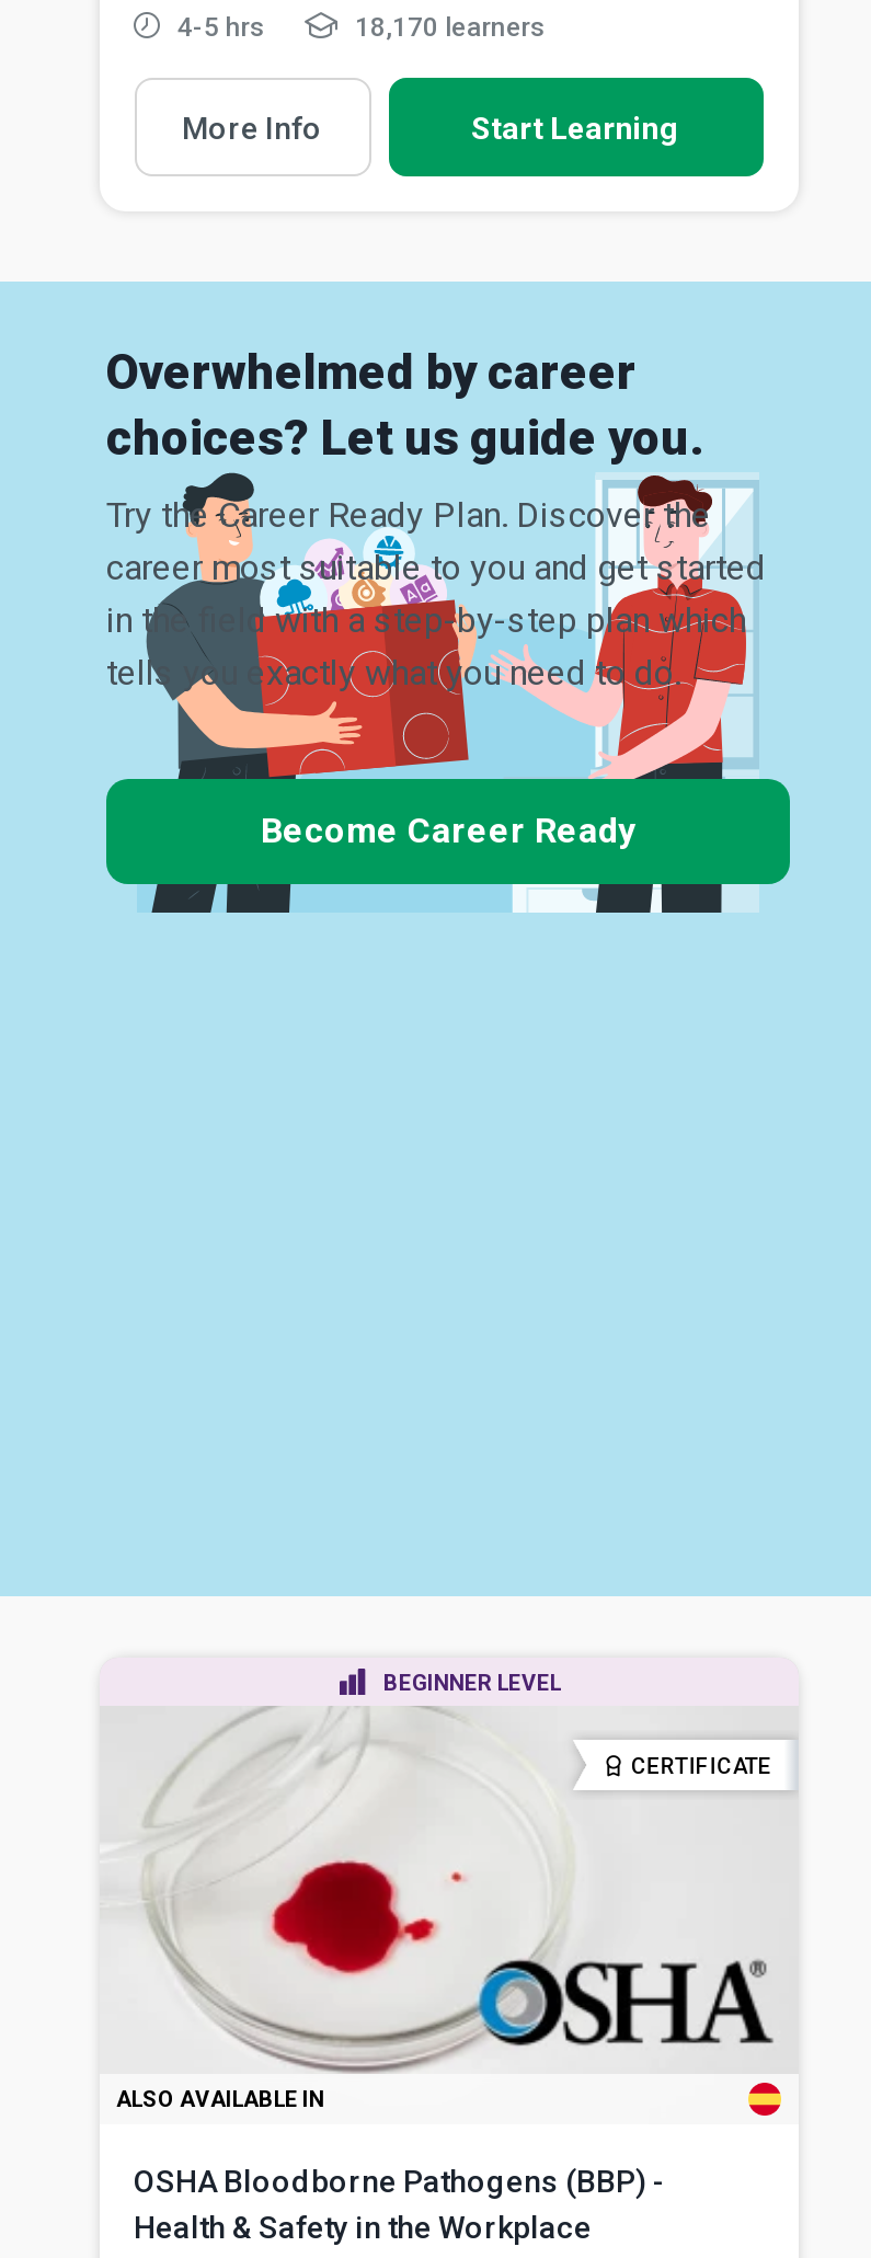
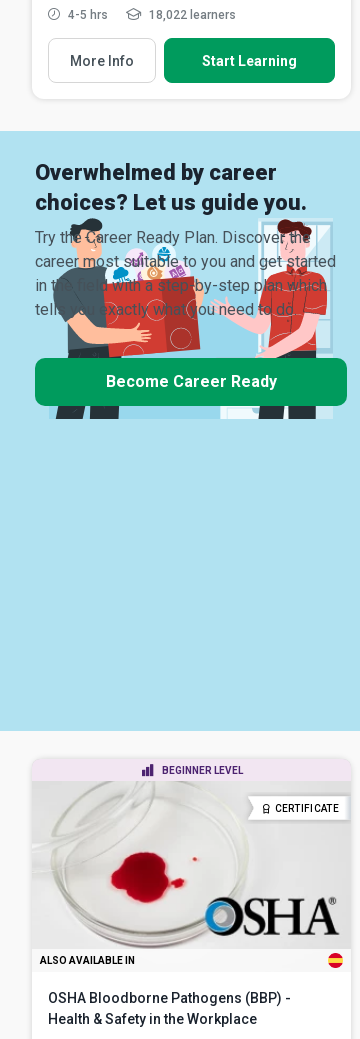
[348,12,546,43] 18,170 learners -> [145,8,235,22] 18,022 learners

